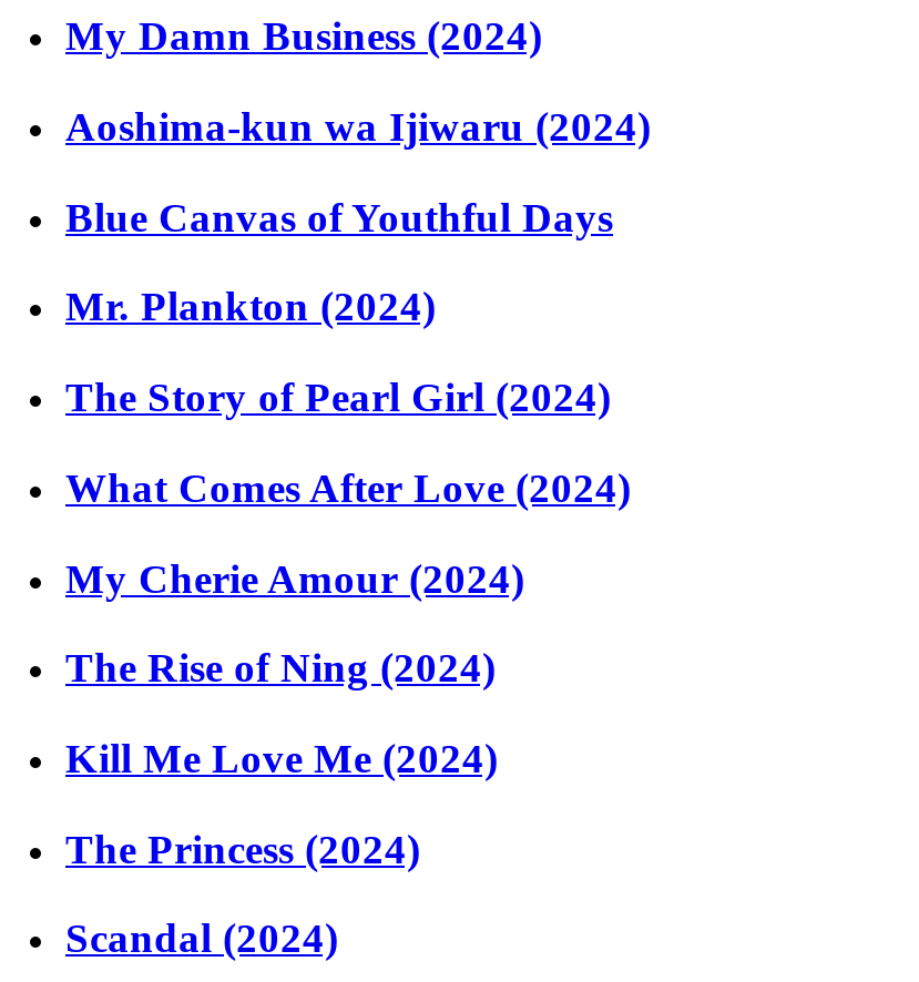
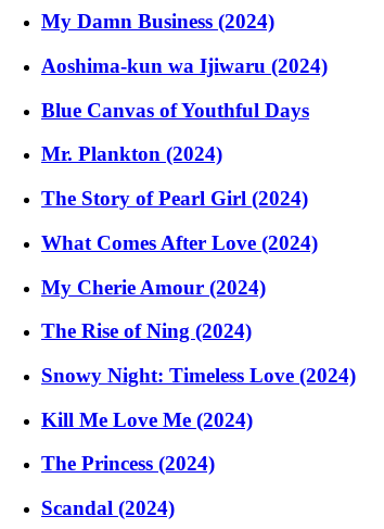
none -> [41,364,356,387] Snowy Night: Timeless Love (2024)

